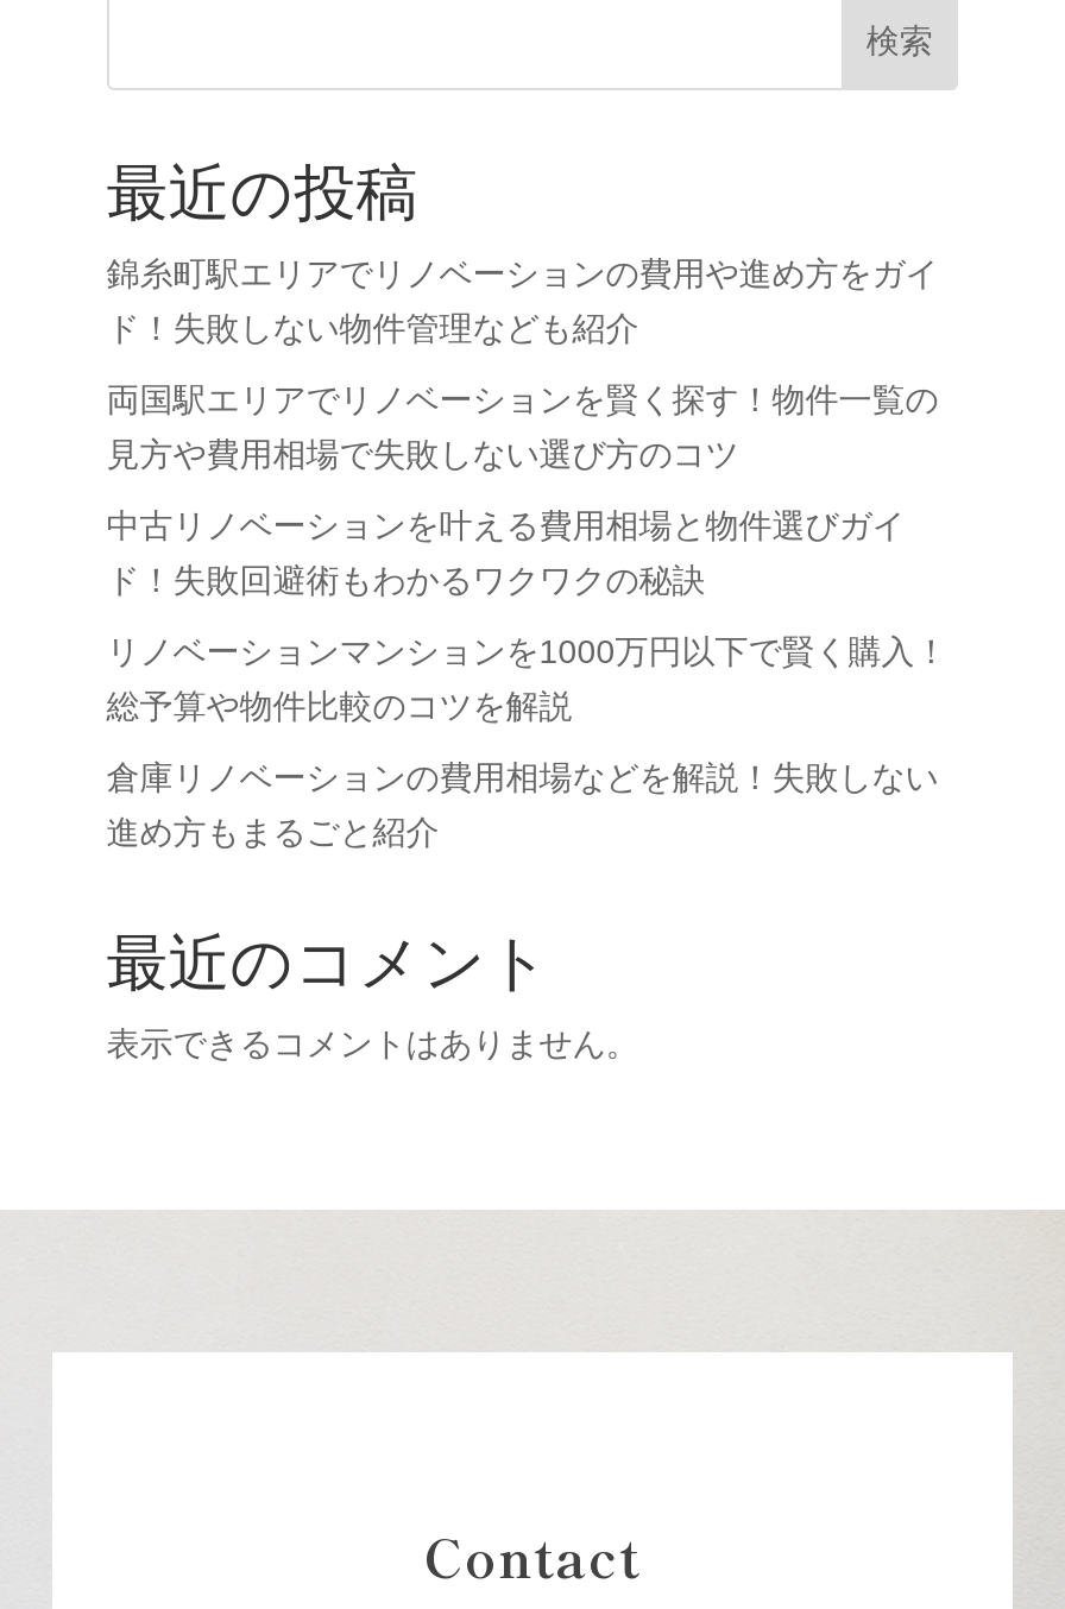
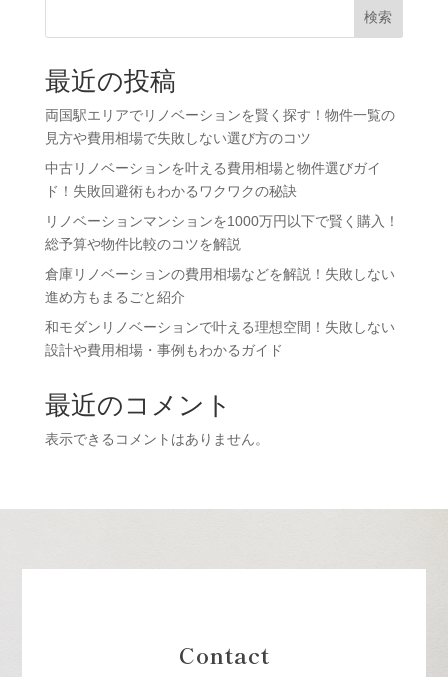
[106,254,939,347] 錦糸町駅エリアでリノベーションの費用や進め方をガイ | ド！失敗しない物件管理なども紹介 -> none
moved [106,380,939,850] -> [45,107,395,305]: 両国駅エリアでリノベーションを賢く探す！物件一覧の | 見方や費用相場で失敗しない選び方のコツ | 中古リノベーションを叶える費用相場と物件選びガイ | ド！失敗回避術もわかるワクワクの秘訣 | 総予算や物件比較のコツを解説 | 倉庫リノベーションの費用相場などを解説！失敗しない | 進め方もまるごと紹介
none -> [45,319,395,358] 和モダンリノベーションで叶える理想空間！失敗しない | 設計や費用相場・事例もわかるガイド

